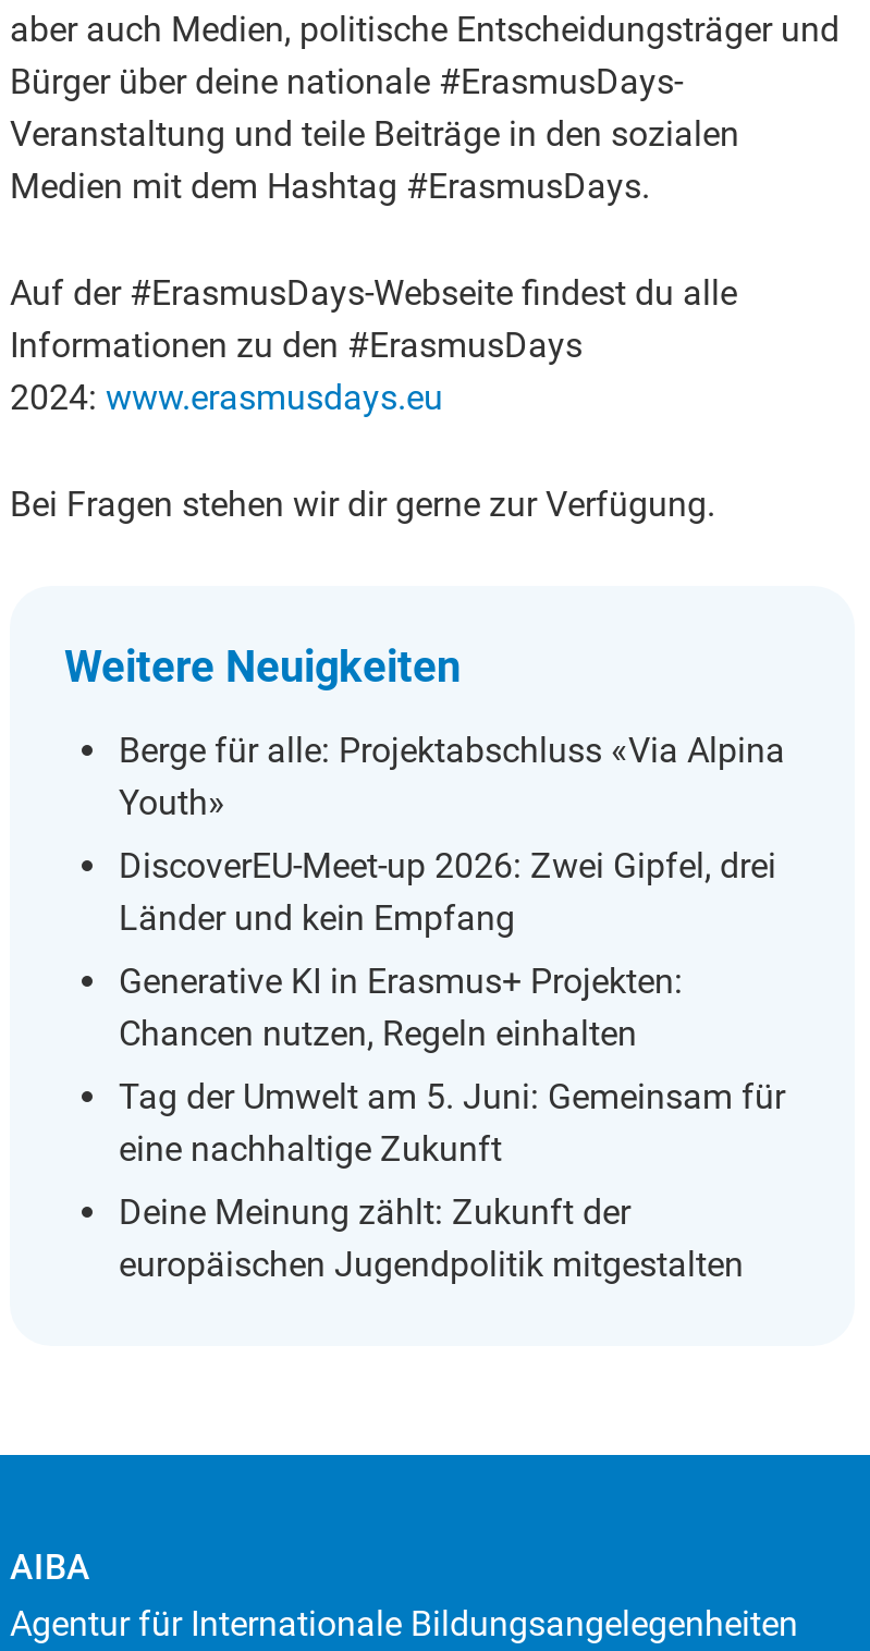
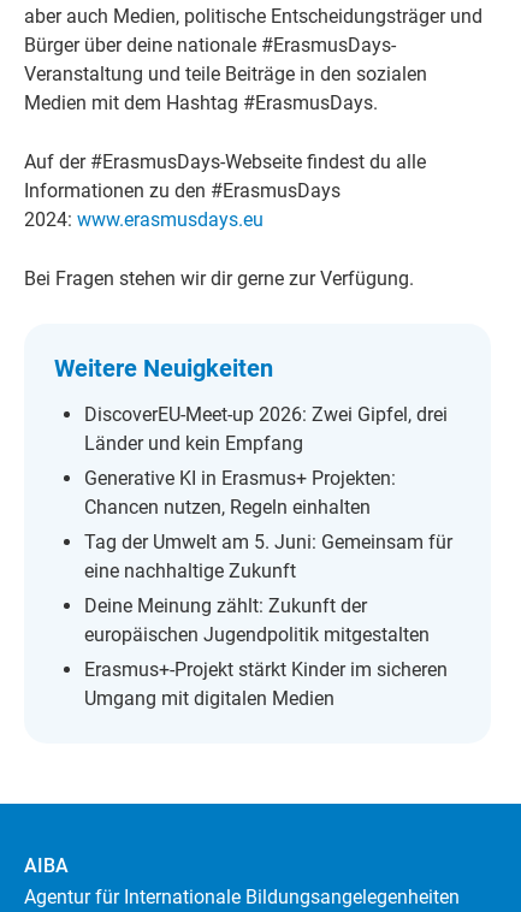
[119,730,785,824] Berge für alle: Projektabschluss «Via Alpina | Youth» -> none
moved [119,845,785,1285] -> [84,403,452,646]: DiscoverEU-Meet-up 2026: Zwei Gipfel, drei | Länder und kein Empfang | Generative KI in Erasmus+ Projekten: | Chancen nutzen, Regeln einhalten | Tag der Umwelt am 5. Juni: Gemeinsam für | eine nachhaltige Zukunft | Deine Meinung zählt: Zukunft der | europäischen Jugendpolitik mitgestalten
none -> [84,658,448,710] Erasmus+-Projekt stärkt Kinder im sicheren | Umgang mit digitalen Medien

